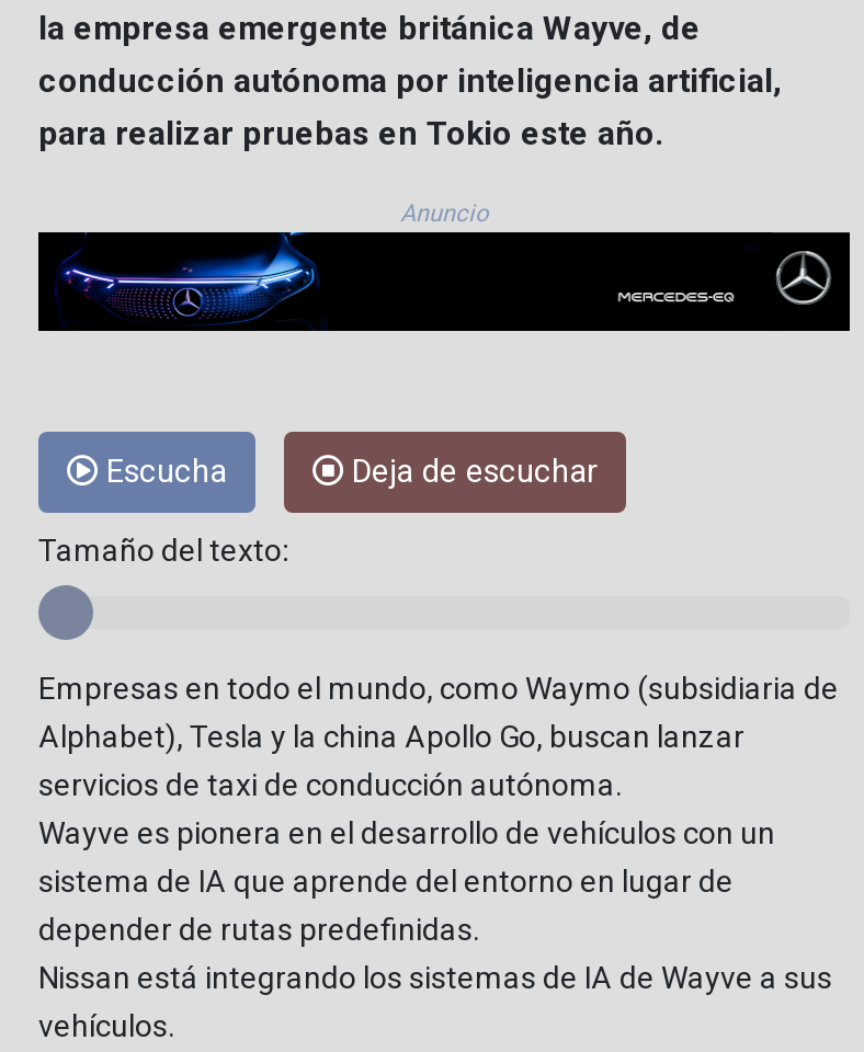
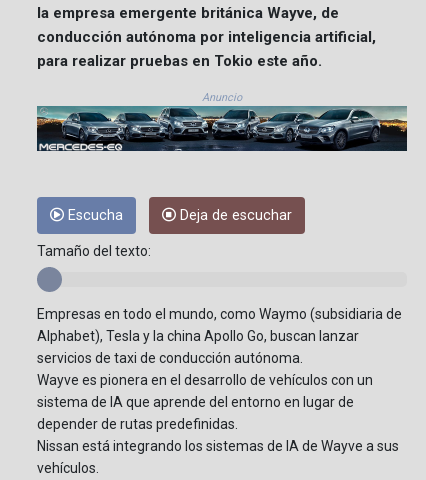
[36,230,852,331] [image] -> [36,105,408,152] [image]

